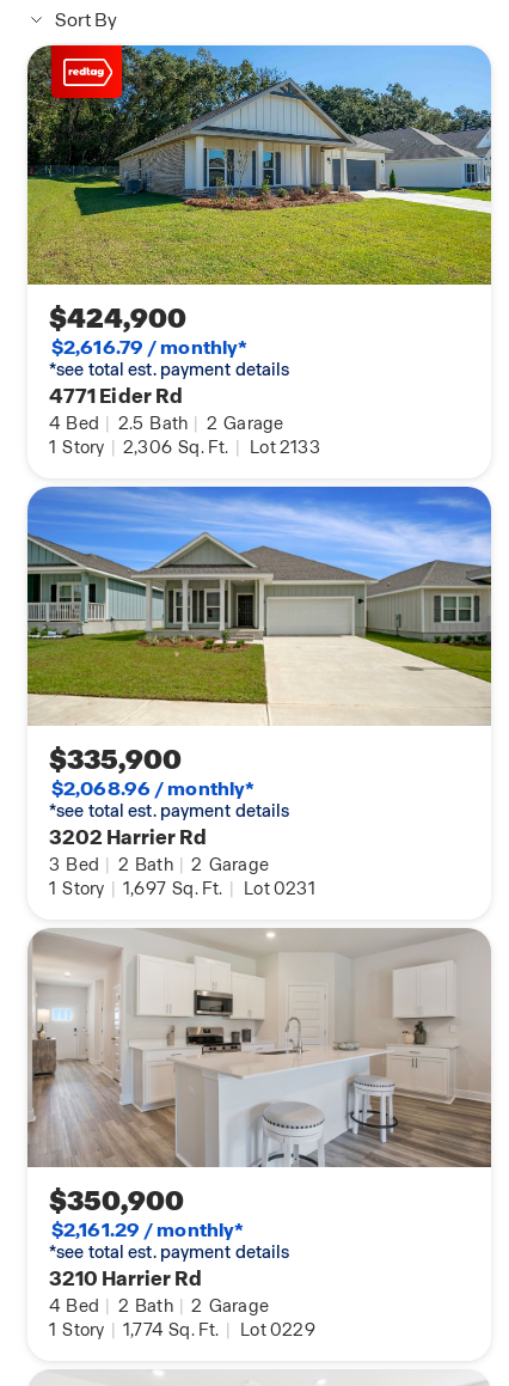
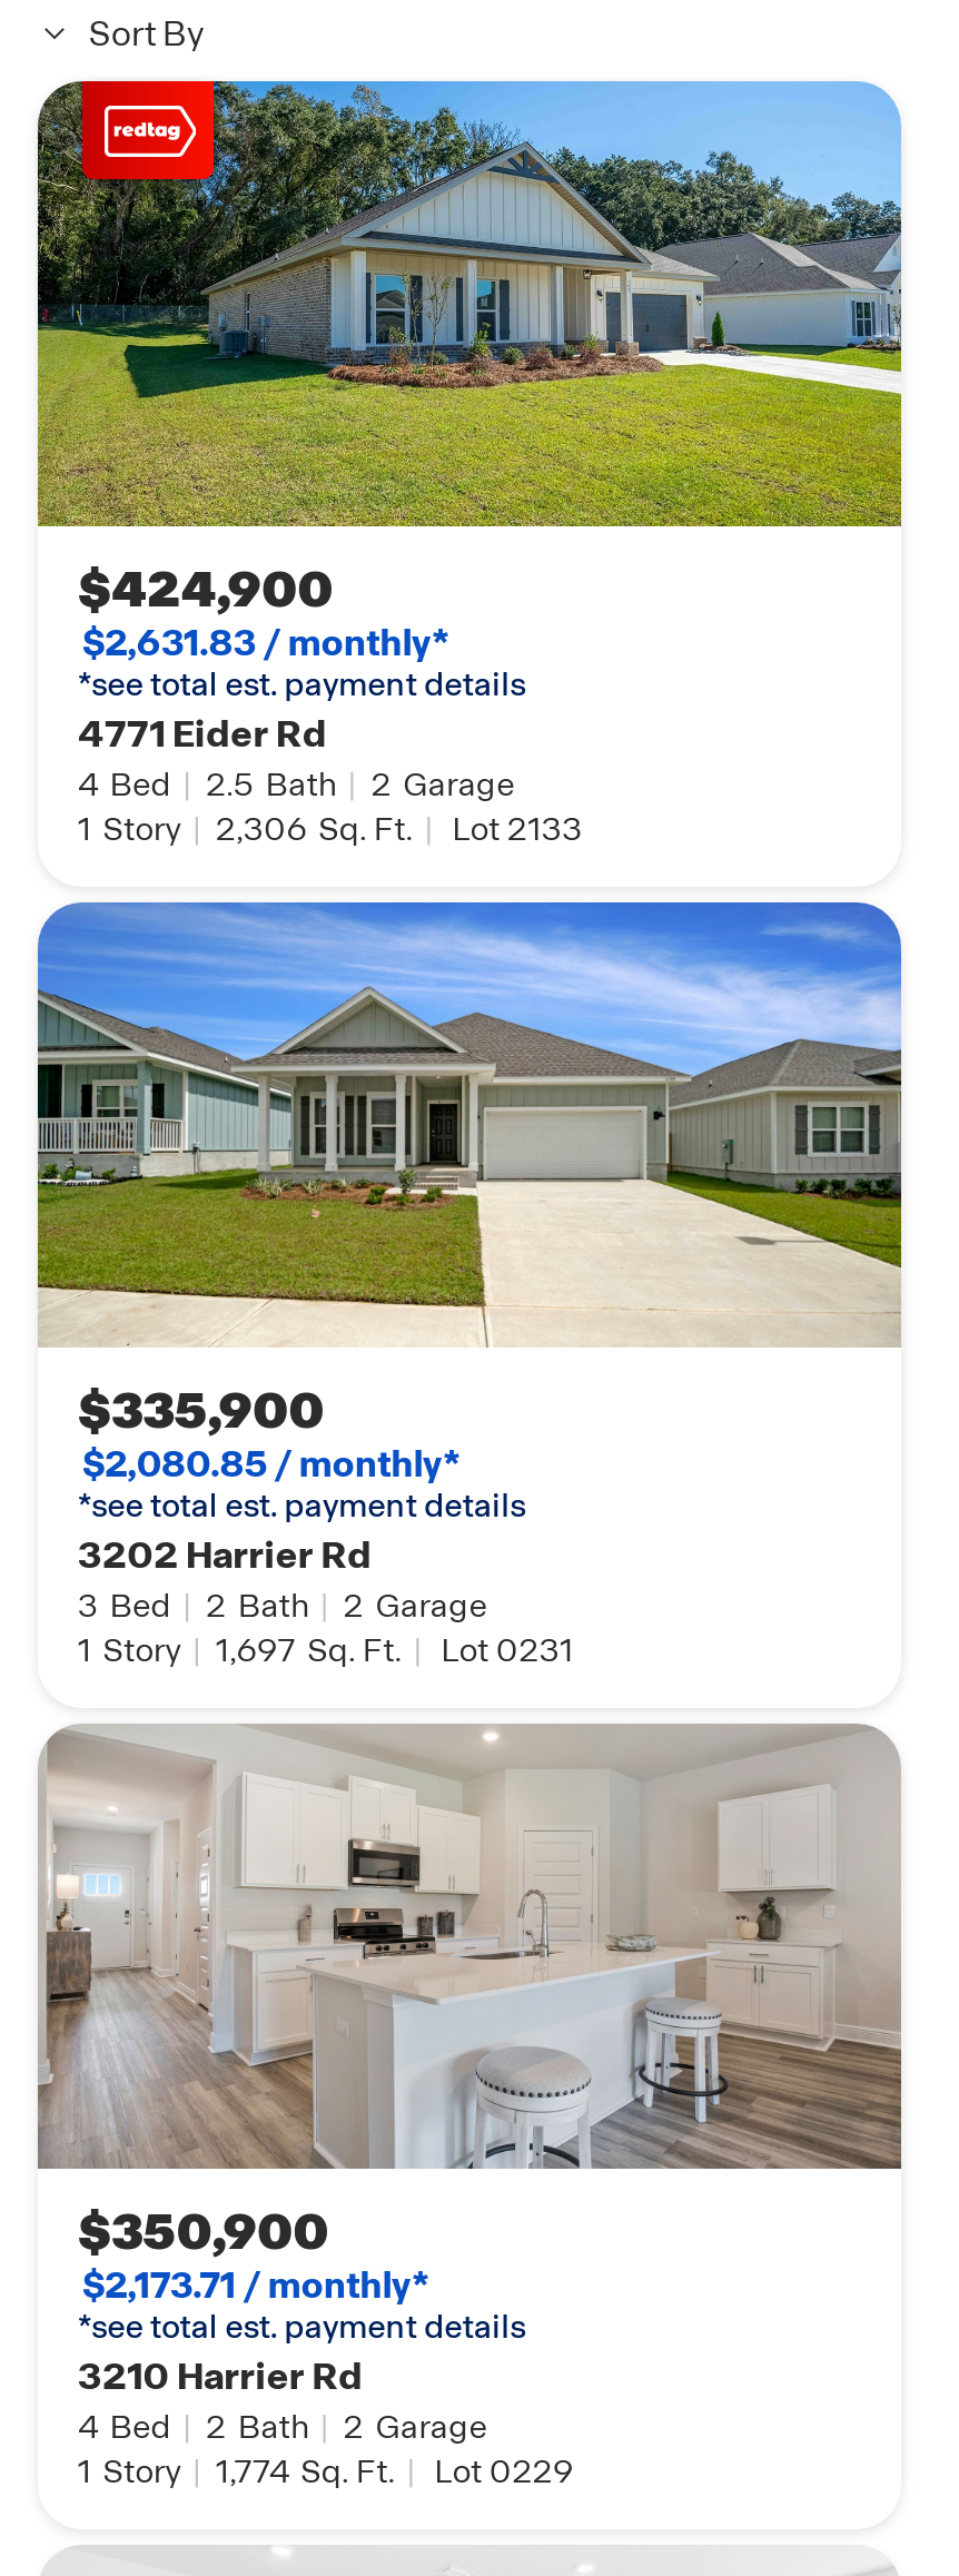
[51,335,248,360] $2,616.79 / monthly* -> [82,620,450,667] $2,631.83 / monthly*
[51,776,255,801] $2,068.96 / monthly* -> [82,1441,461,1488] $2,080.85 / monthly*
[51,1218,244,1243] $2,161.29 / monthly* -> [82,2263,430,2309] $2,173.71 / monthly*

